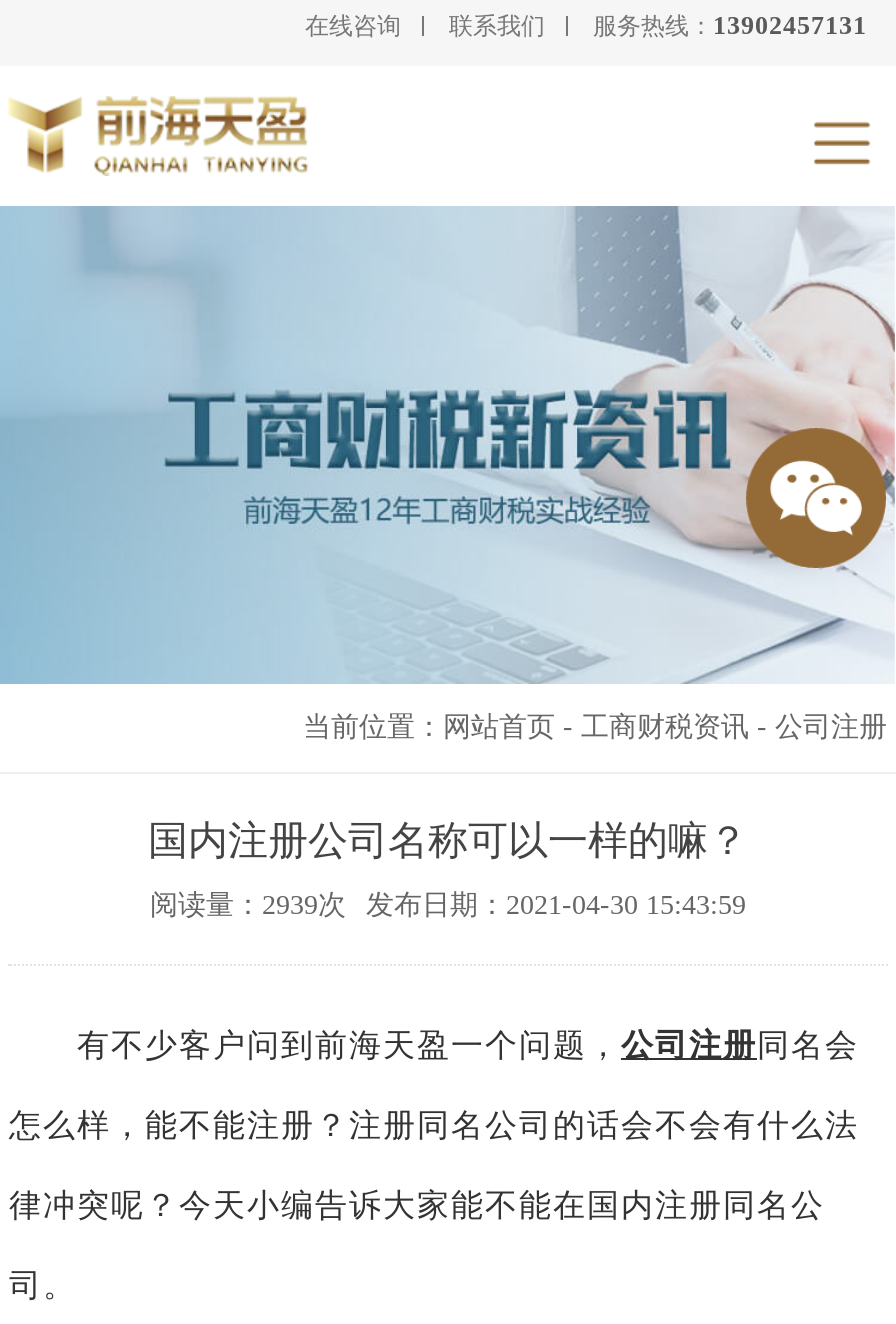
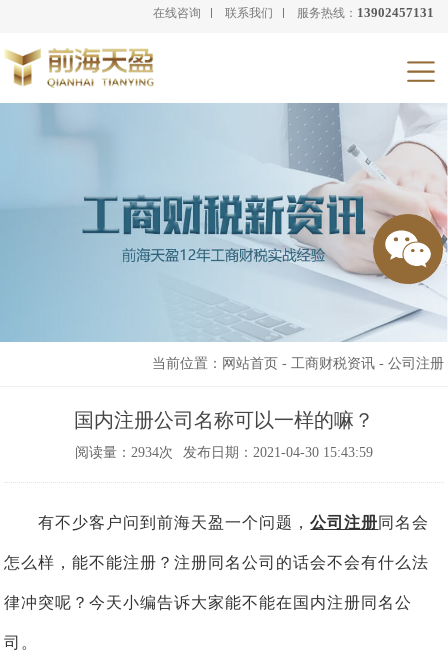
[150,890,746,920] 阅读量：2939次 发布日期：2021-04-30 15:43:59 -> [75,445,373,460] 阅读量：2934次 发布日期：2021-04-30 15:43:59

